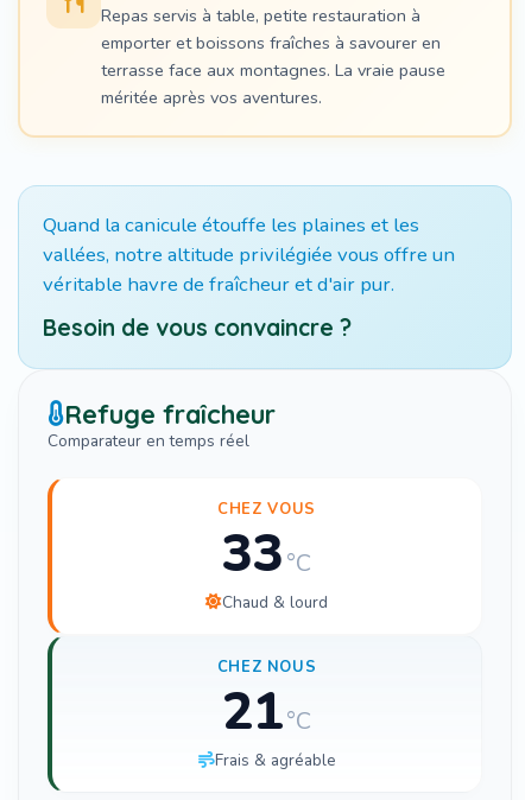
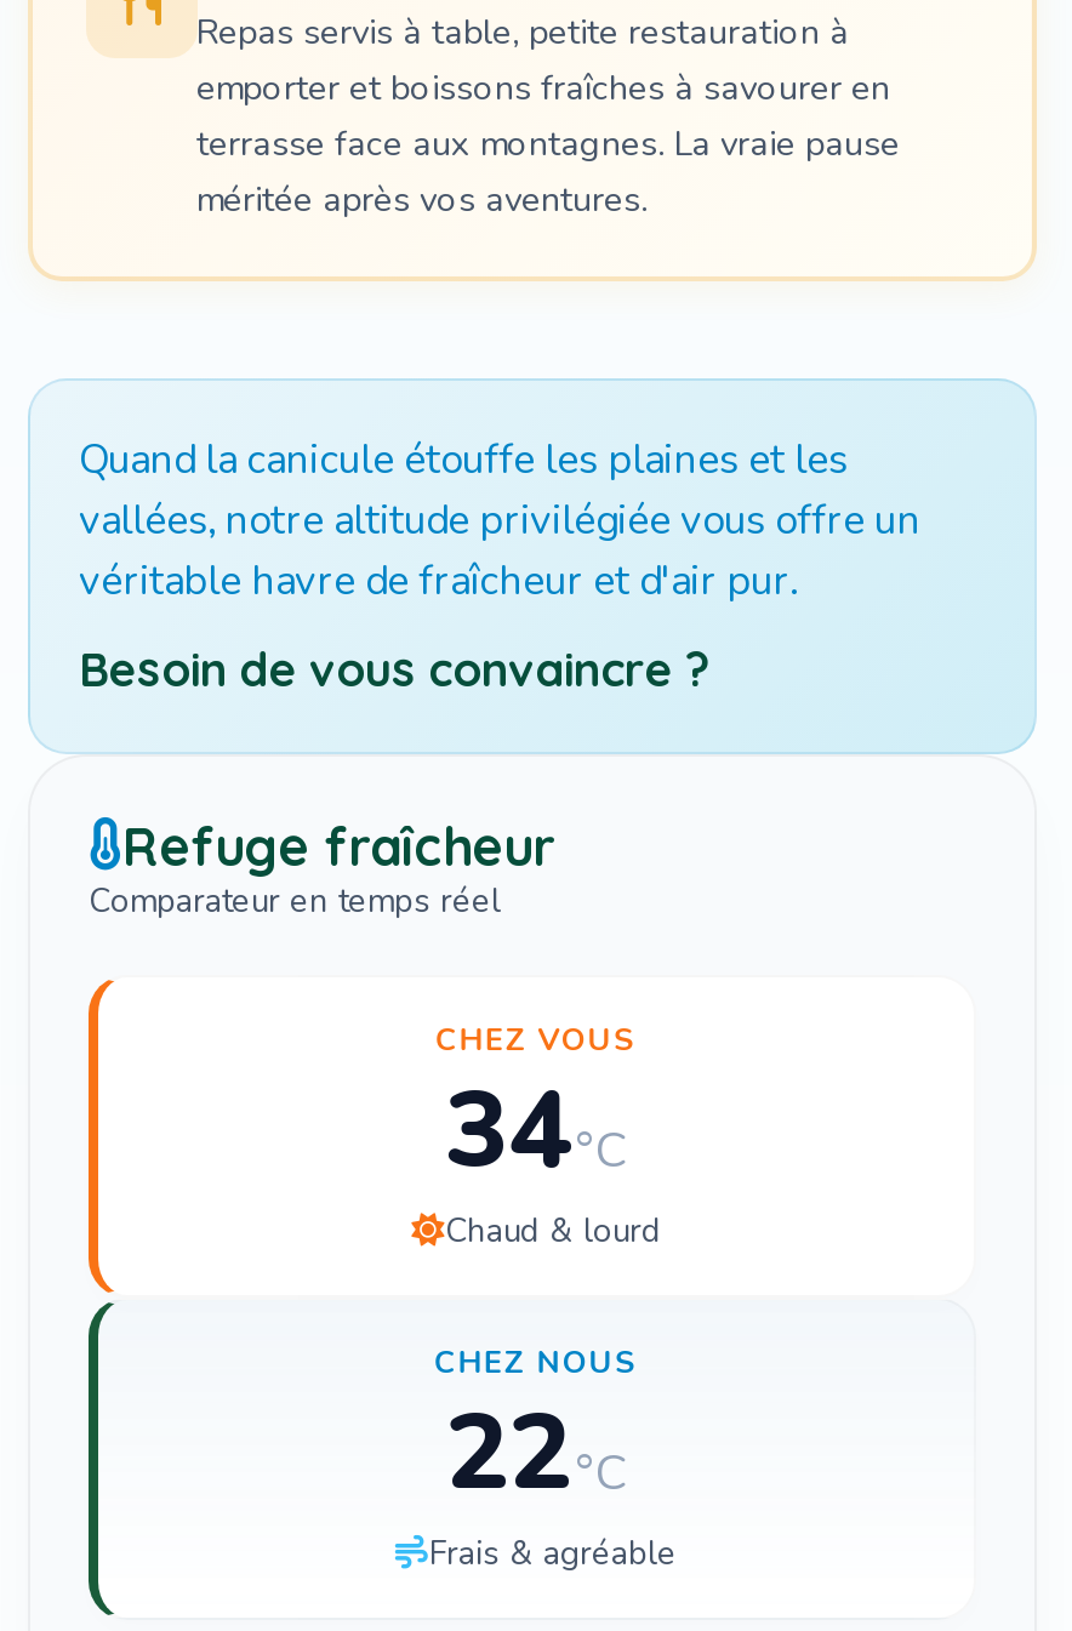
[222,518,311,590] 33 °C -> [445,1059,627,1205] 34 °C
[222,676,311,748] 21 °C -> [445,1382,627,1527] 22 °C

